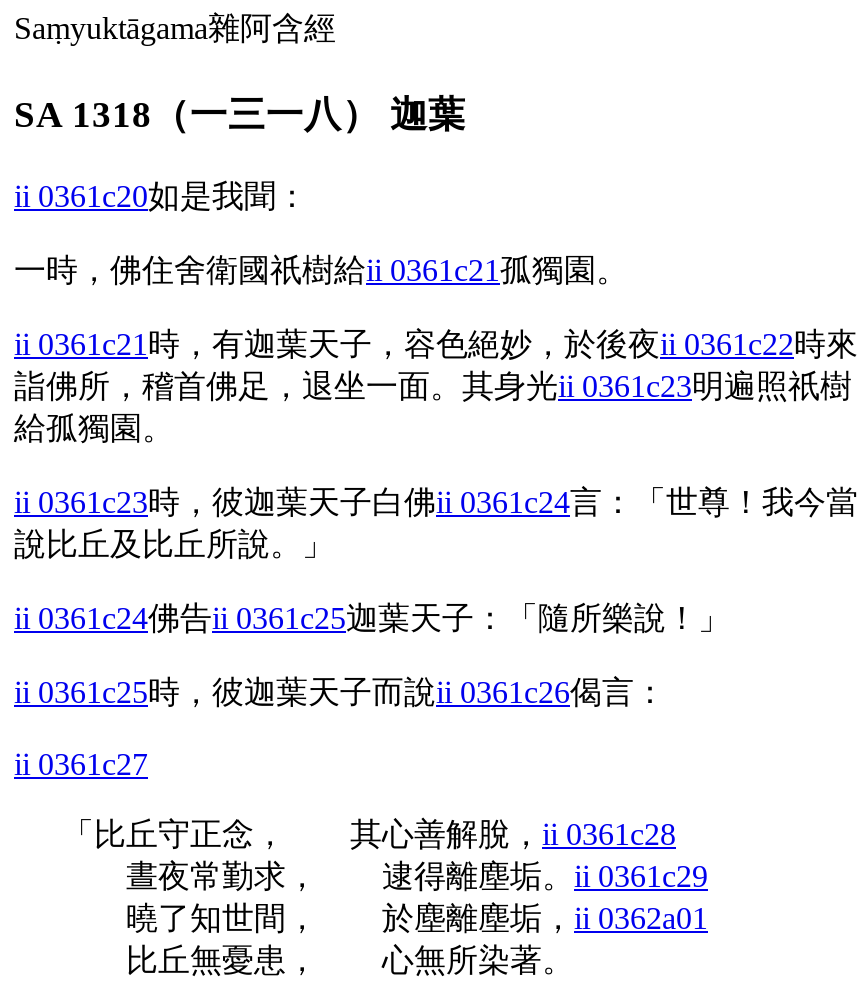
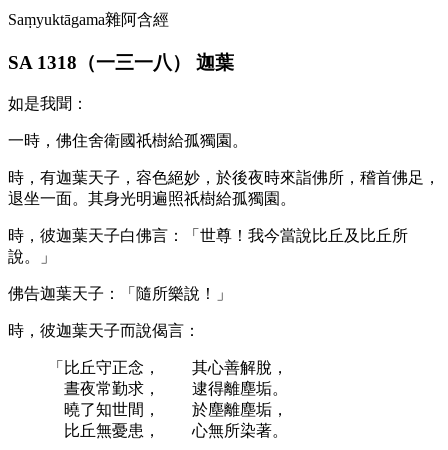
[14,180,858,936] ii 0361c20如是我聞： | 一時，佛住舍衛國祇樹給ii 0361c21孤獨園。 | ii 0361c21時，有迦葉天子，容色絕妙，於後夜ii 0361c22時來 | 詣佛所，稽首佛足，退坐一面。其身光ii 0361c23明遍照祇樹 | 給孤獨園。 | ii 0361c23時，彼迦葉天子白佛ii 0361c24言：「世尊！我今當 | 說比丘及比丘所說。」 | ii 0361c24佛告ii 0361c25迦葉天子：「隨所樂說！」 | ii 0361c25時，彼迦葉天子而說ii 0361c26偈言： | ii 0361c27 | 「比丘守正念， 其心善解脫，ii 0361c28 | 晝夜常勤求， 逮得離塵垢。ii 0361c29 | 曉了知世間， 於塵離塵垢，ii 0362a01 -> [8,95,440,418] 如是我聞： | 一時，佛住舍衛國祇樹給孤獨園。 | 時，有迦葉天子，容色絕妙，於後夜時來詣佛所，稽首佛足， | 退坐一面。其身光明遍照祇樹給孤獨園。 | 時，彼迦葉天子白佛言：「世尊！我今當說比丘及比丘所 | 說。」 | 佛告迦葉天子：「隨所樂說！」 | 時，彼迦葉天子而說偈言： | 「比丘守正念， 其心善解脫， | 晝夜常勤求， 逮得離塵垢。 | 曉了知世間， 於塵離塵垢，

